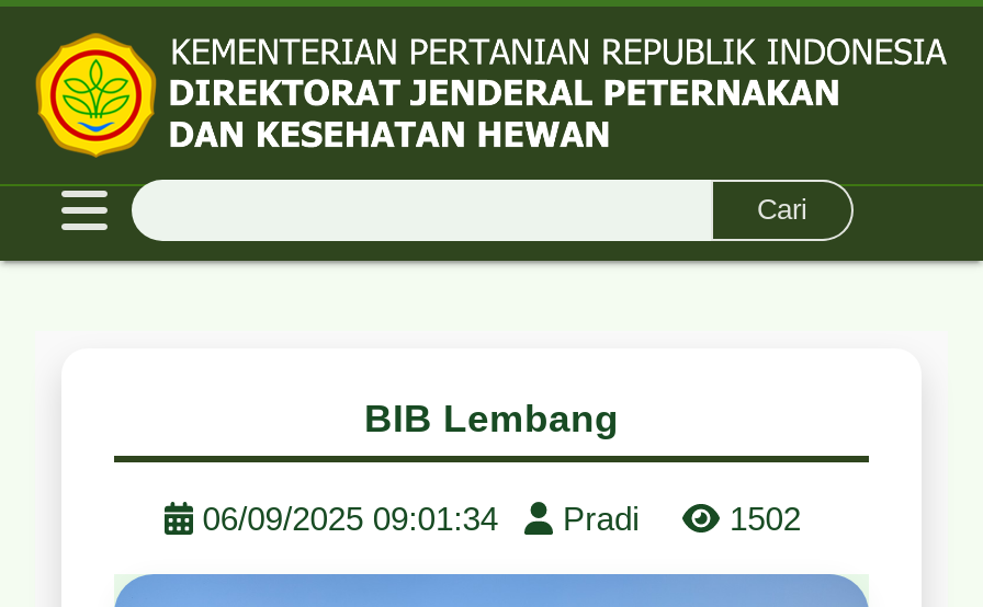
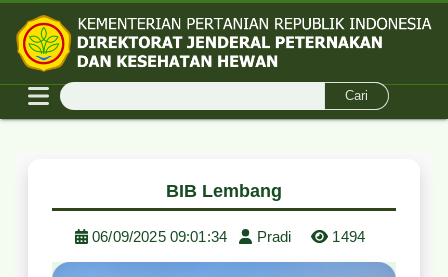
[193,500,801,537] 06/09/2025 09:01:34 Pradi 1502 -> [88,228,365,245] 06/09/2025 09:01:34 Pradi 1494

